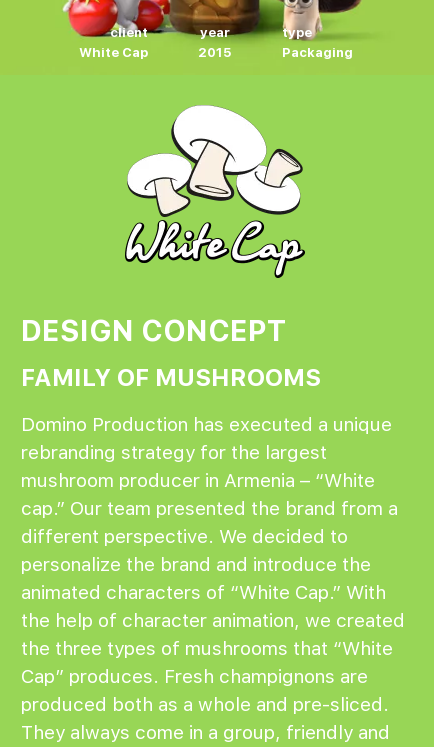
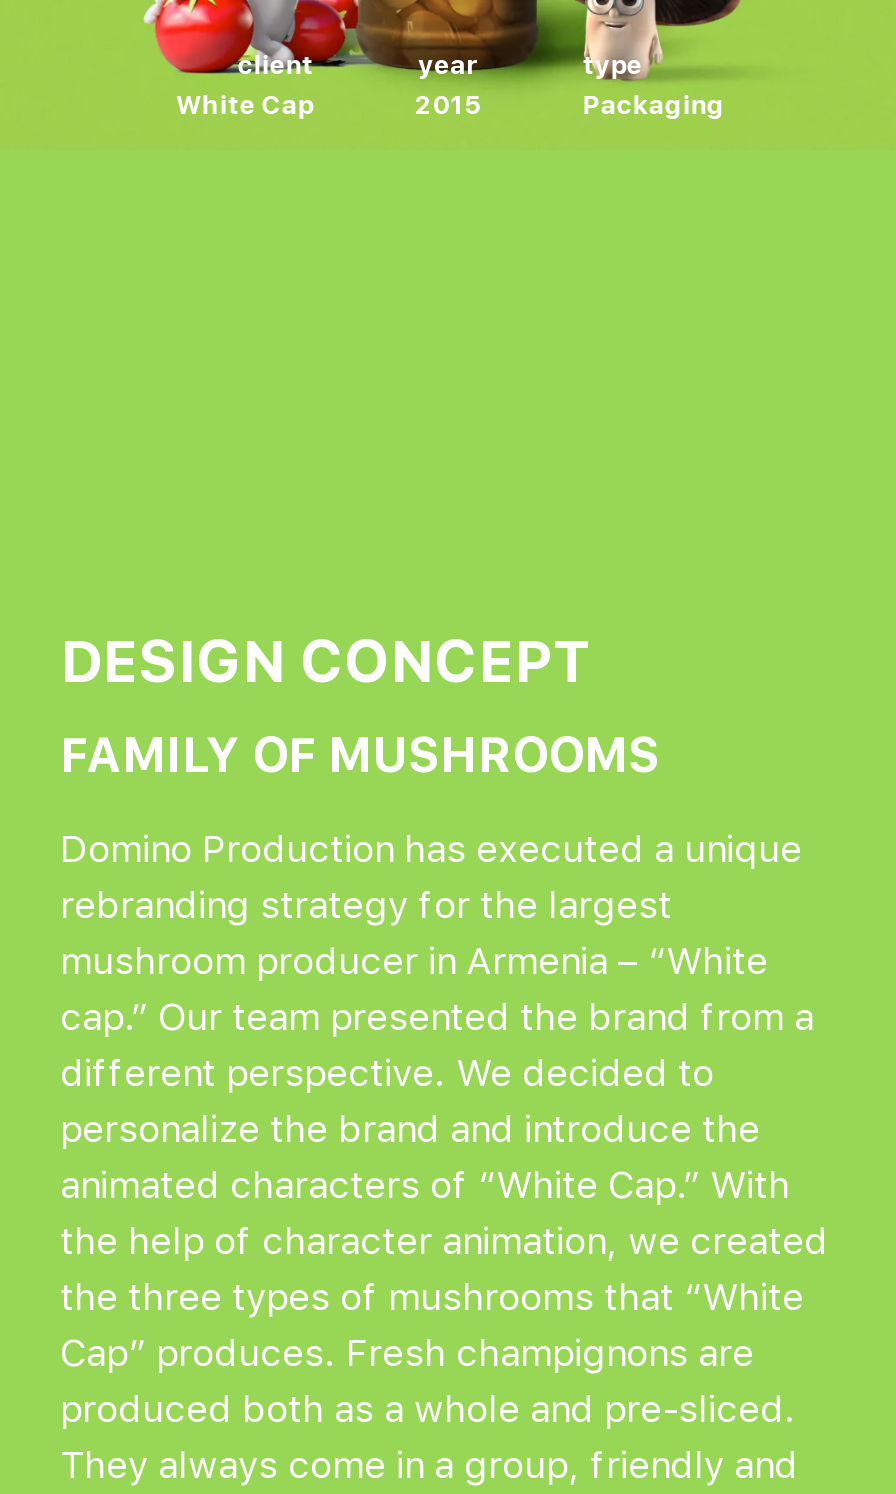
[124,104,306,279] [image] -> none

